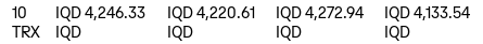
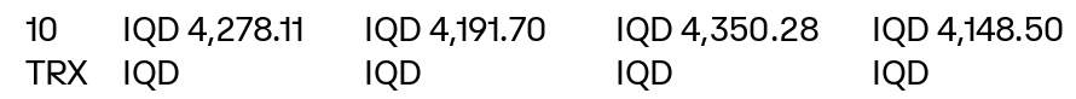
[55,3,145,22] IQD 4,246.33 -> [122,6,303,49] IQD 4,278.11
[167,3,255,22] IQD 4,220.61 -> [364,6,548,49] IQD 4,191.70
[276,3,364,22] IQD 4,272.94 -> [615,6,818,49] IQD 4,350.28
[384,3,470,22] IQD 4,133.54 -> [872,6,1065,49] IQD 4,148.50

